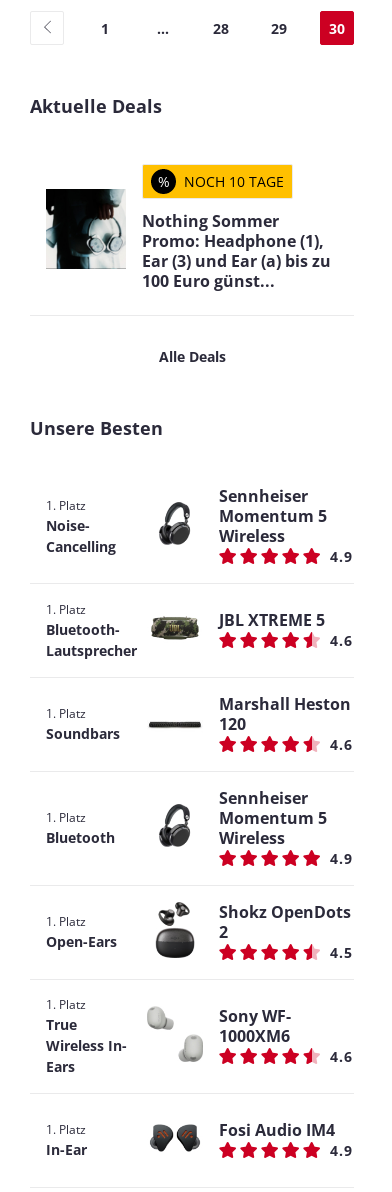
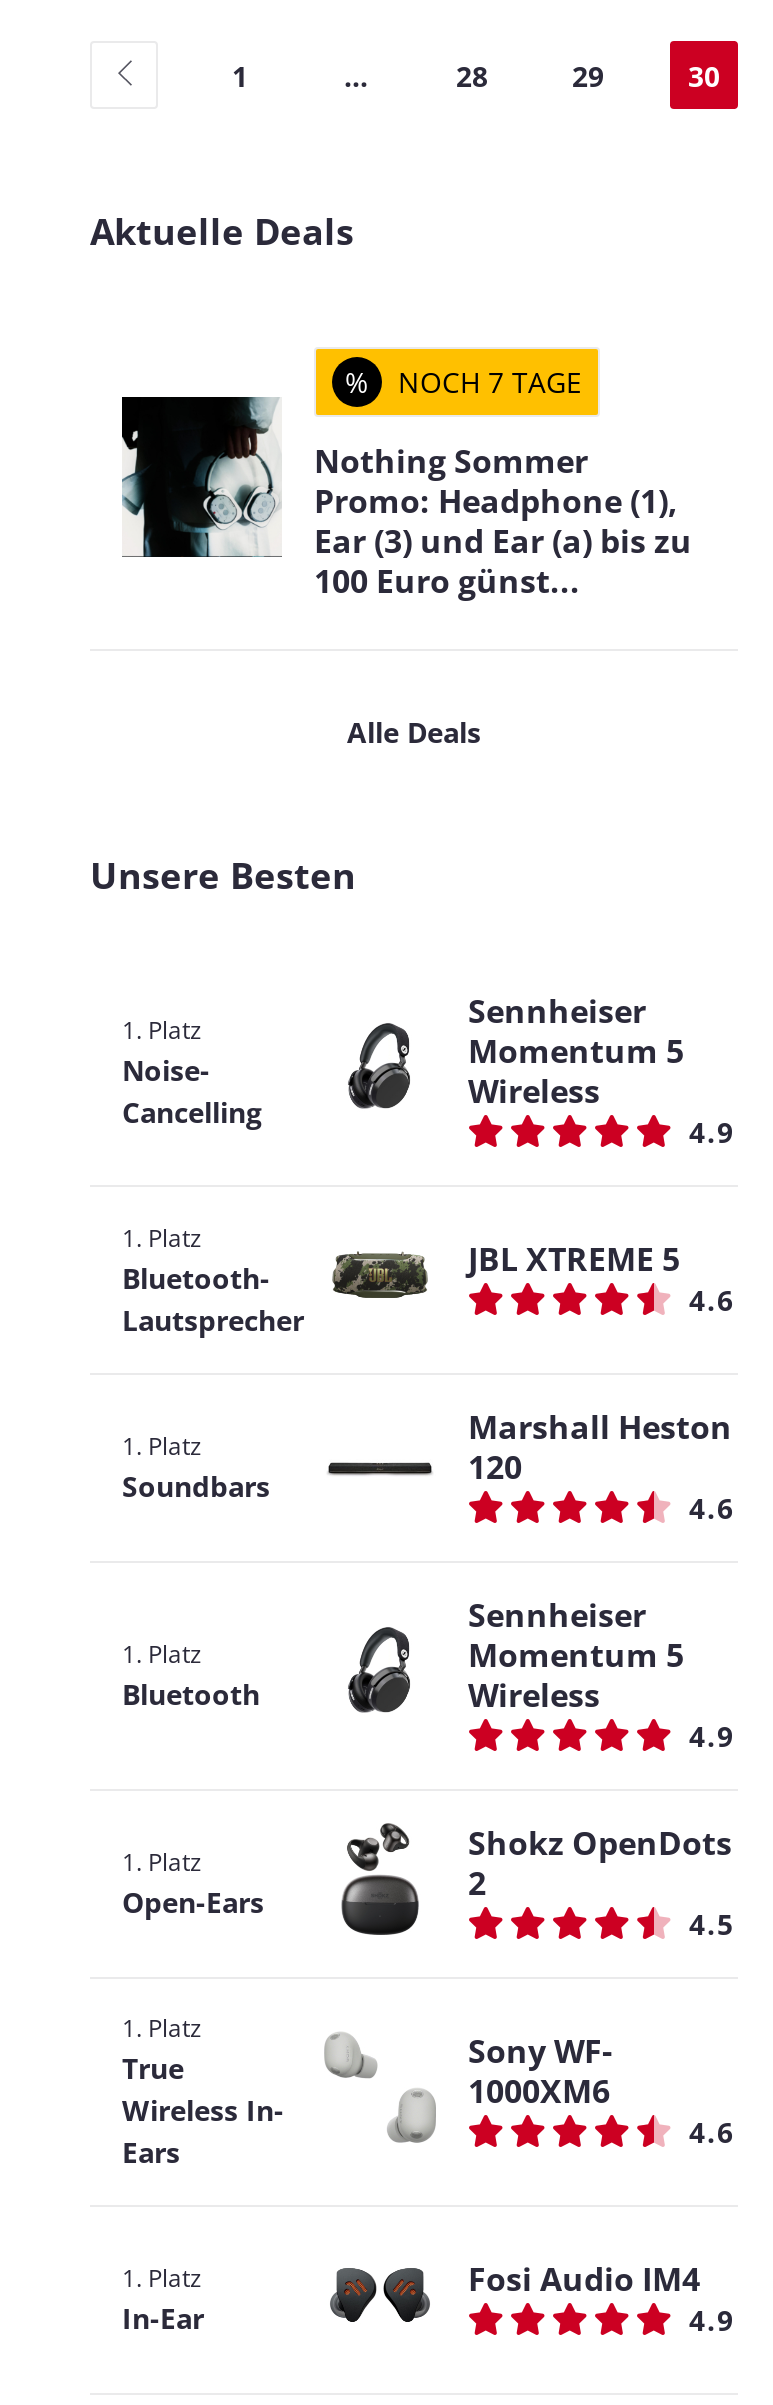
[184,172,284,191] NOCH 10 TAGE -> [398,363,582,401] NOCH 7 TAGE

